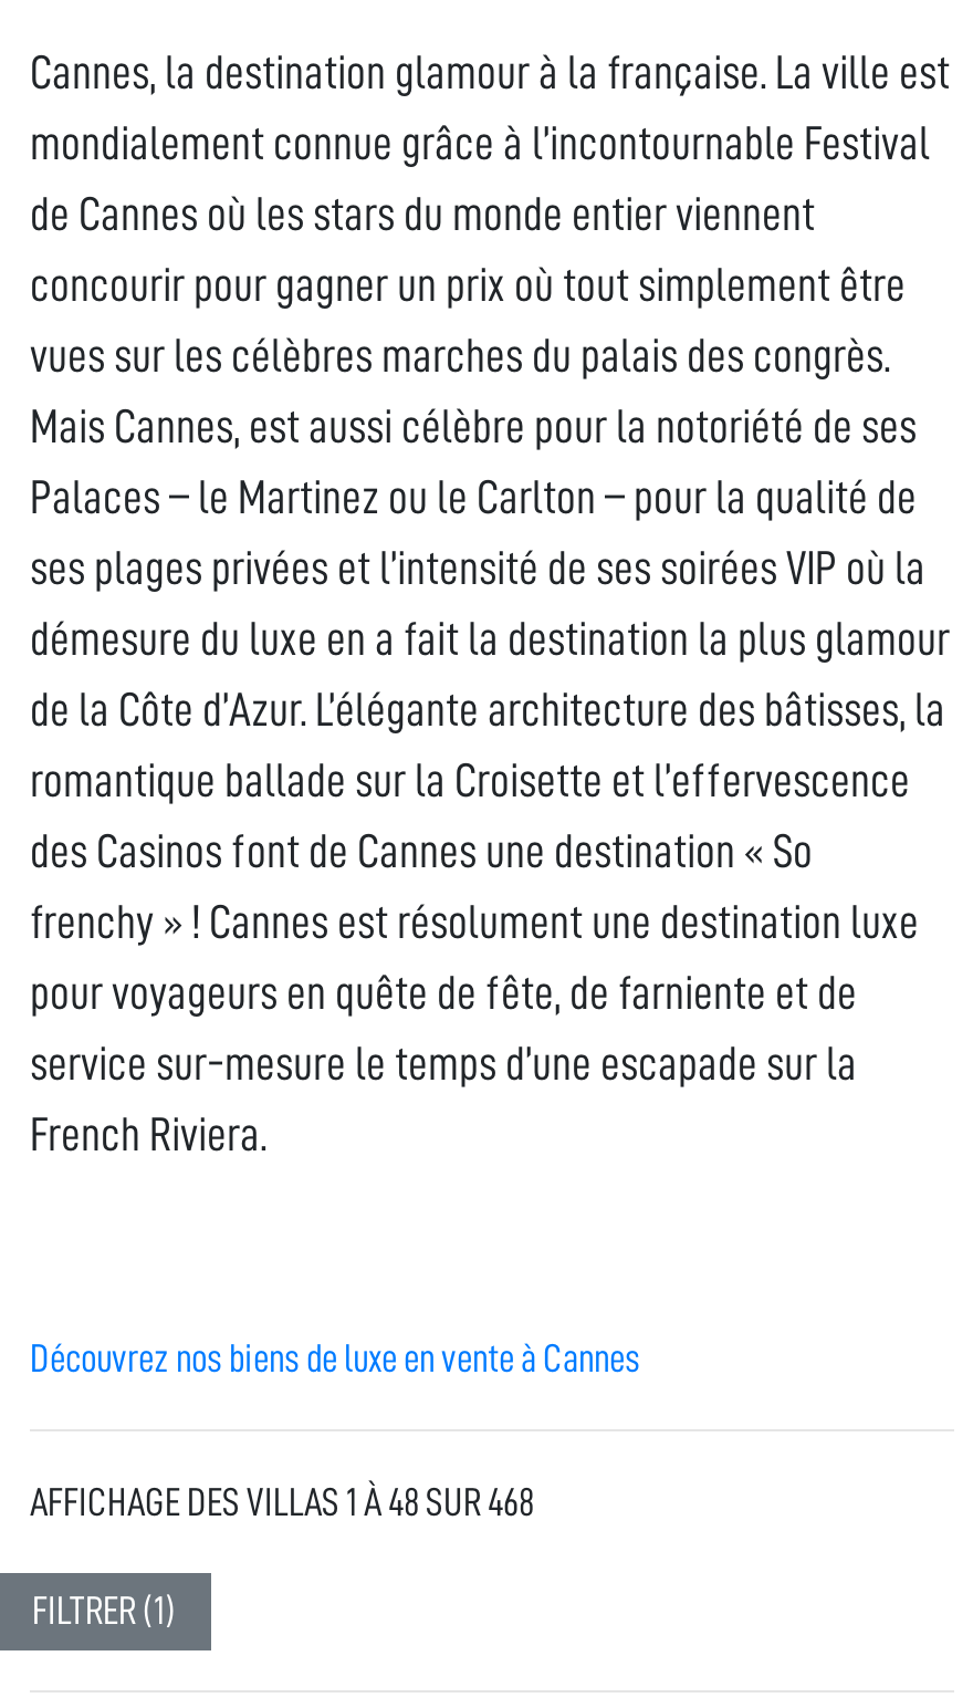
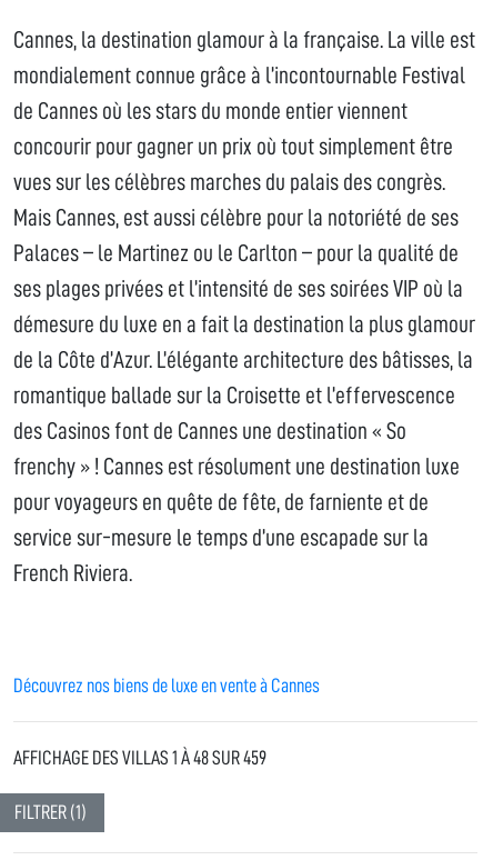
[30,1483,534,1523] AFFICHAGE DES VILLAS 1 À 48 SUR 468 -> [13,748,266,768] AFFICHAGE DES VILLAS 1 À 48 SUR 459

